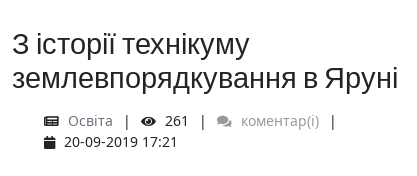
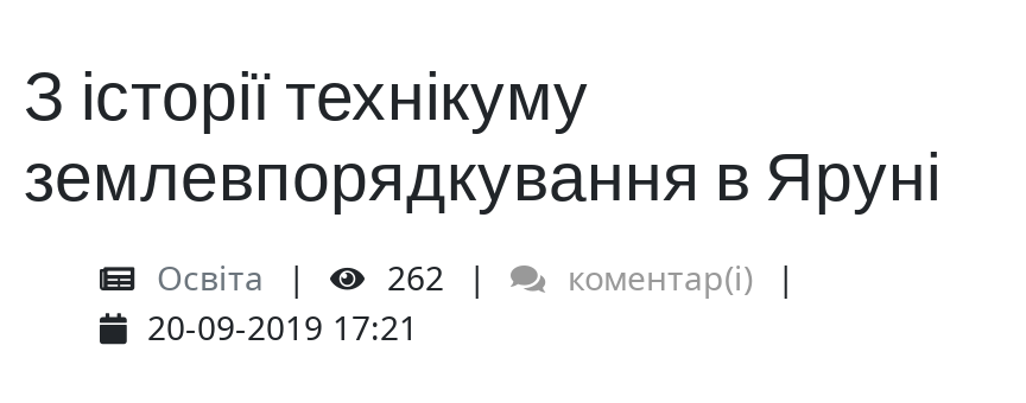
[161,111,189,130] 261 -> [378,256,444,301] 262

